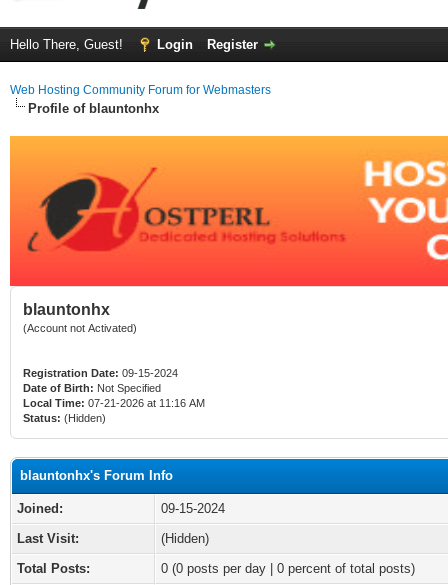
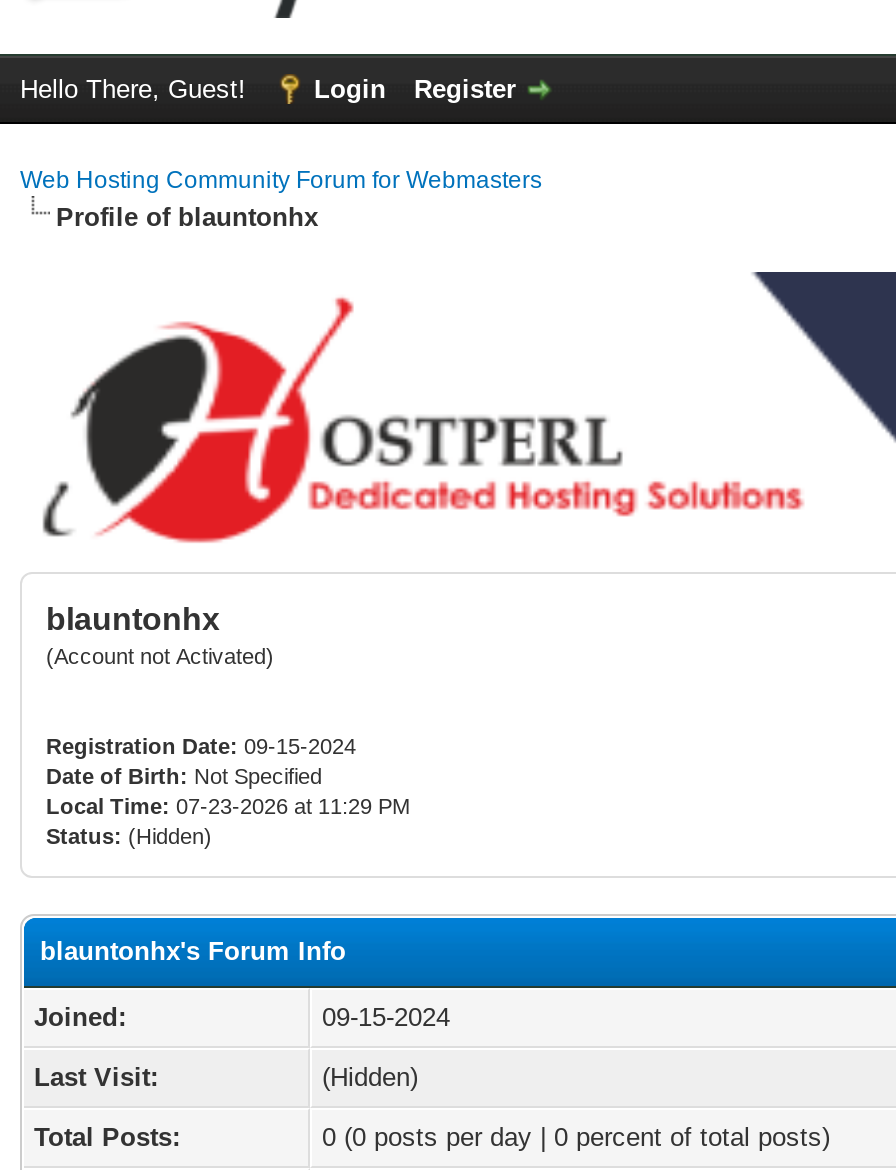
[9,135,445,287] [image] -> [20,270,890,572] [image]
[23,397,205,409] Local Time: 07-21-2026 at 11:16 AM -> [46,794,410,818] Local Time: 07-23-2026 at 11:29 PM

